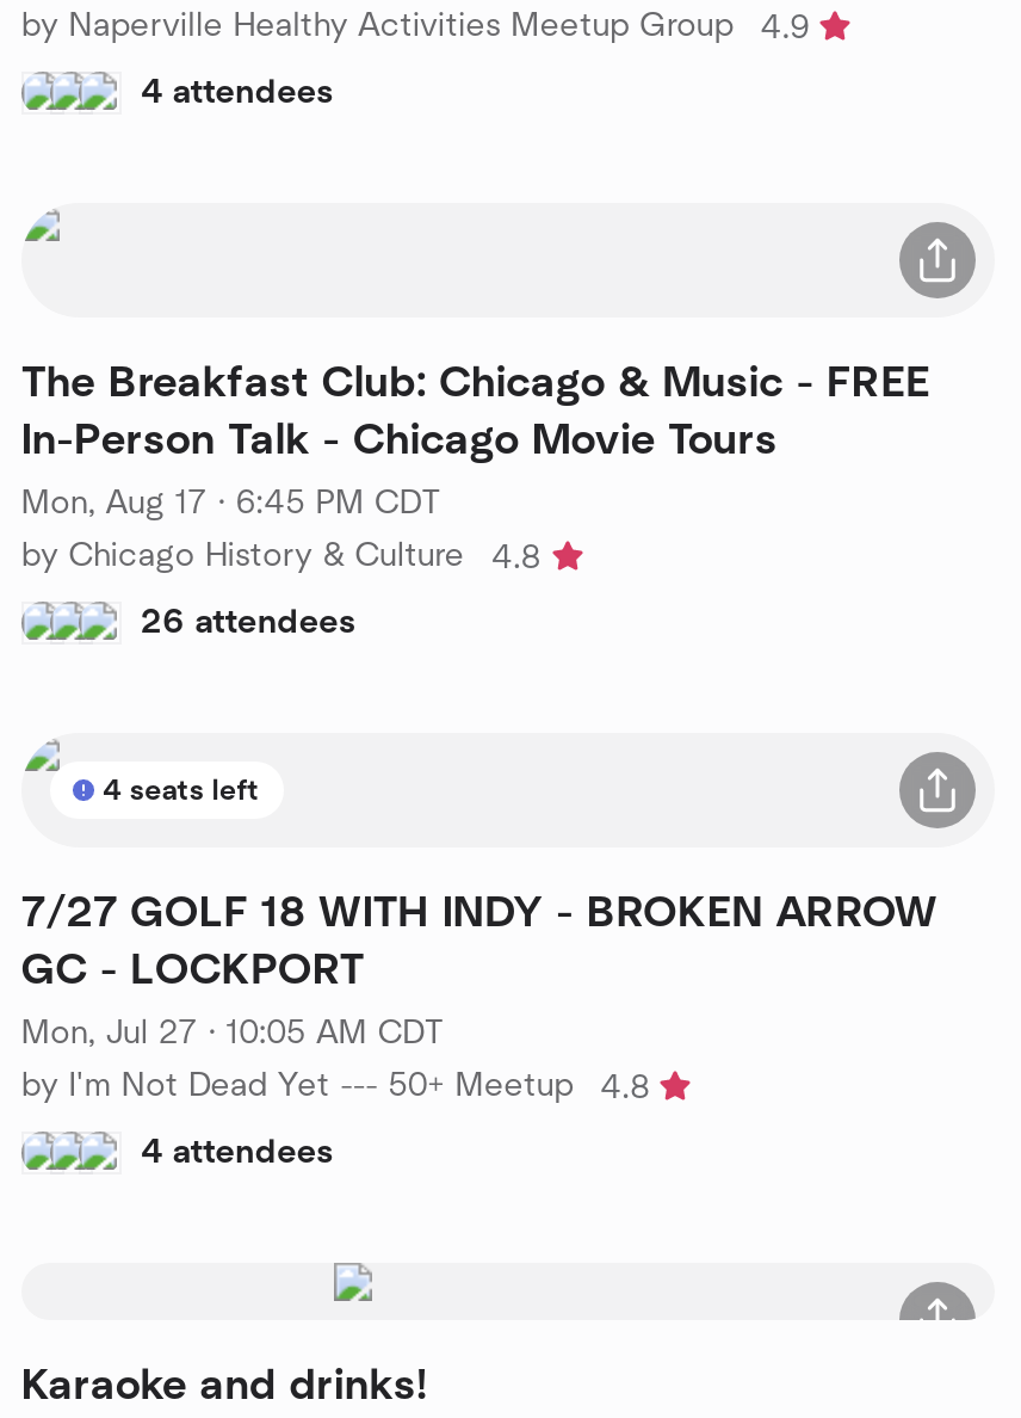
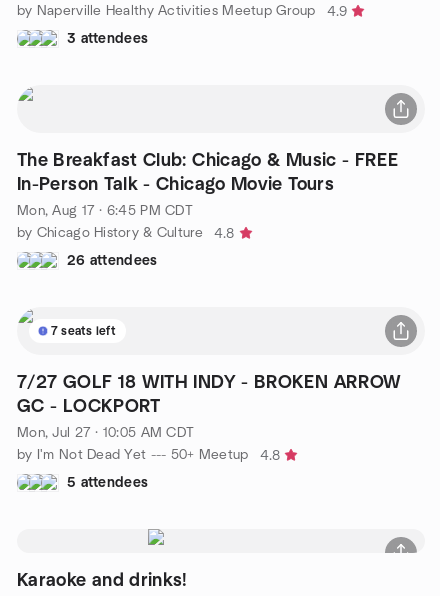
[141,75,334,109] 4 attendees -> [67,31,148,45] 3 attendees
[103,775,260,803] 4 seats left -> [51,324,116,336] 7 seats left
[141,1135,334,1169] 4 attendees -> [67,475,148,489] 5 attendees

